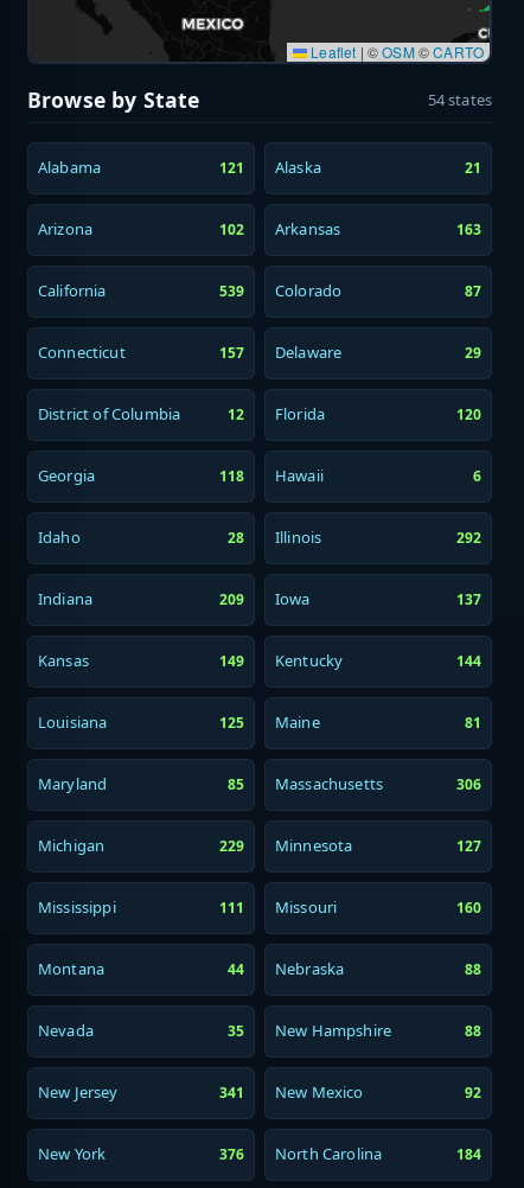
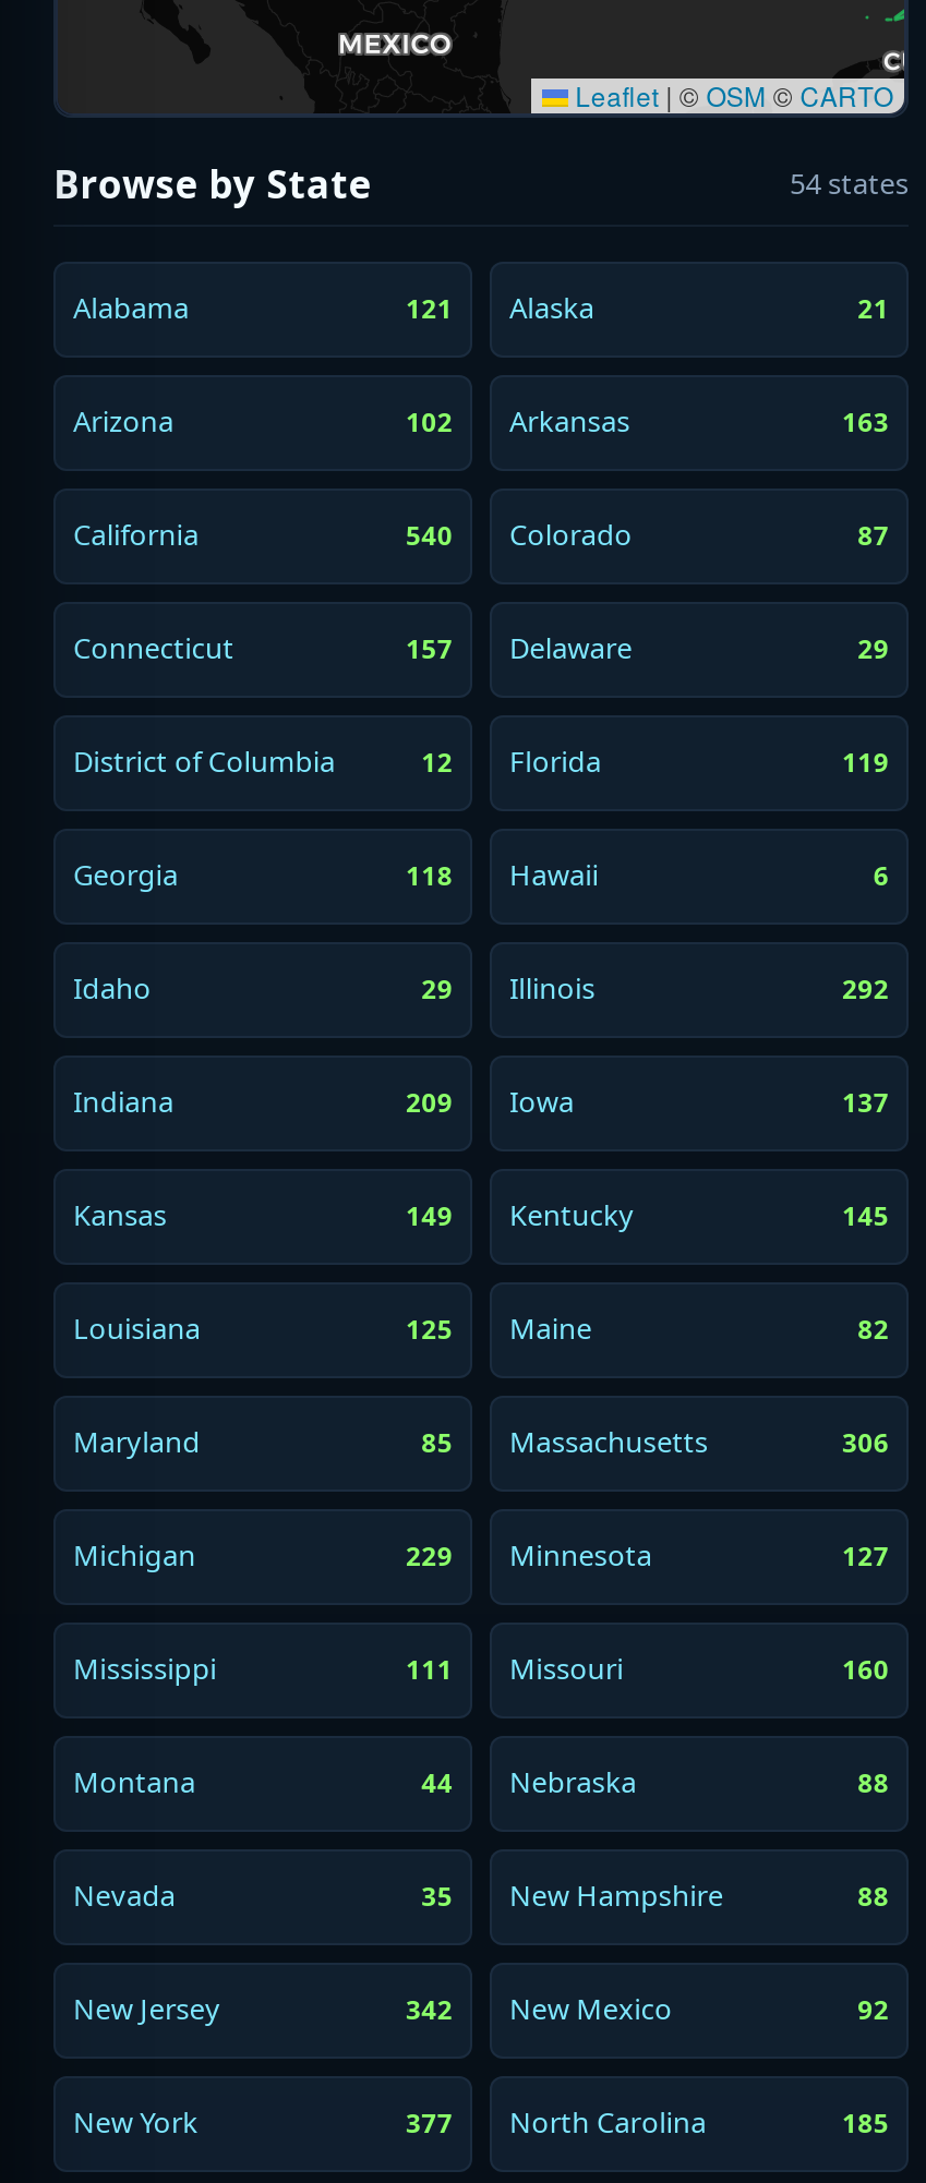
[219,280,342,302] 539 Colorado -> [406,516,632,555] 540 Colorado
[456,404,481,424] 120 -> [842,744,889,781] 119
[227,527,322,548] 28 Illinois -> [421,969,595,1009] 29 Illinois
[456,651,481,671] 144 -> [842,1197,889,1234] 145
[464,713,481,733] 81 -> [858,1311,889,1348] 82
[219,1082,363,1103] 341 New Mexico -> [406,1990,672,2029] 342 New Mexico
[219,1144,382,1165] 376 North Carolina -> [406,2103,706,2143] 377 North Carolina
[456,1144,481,1164] 184 -> [842,2104,889,2142] 185

